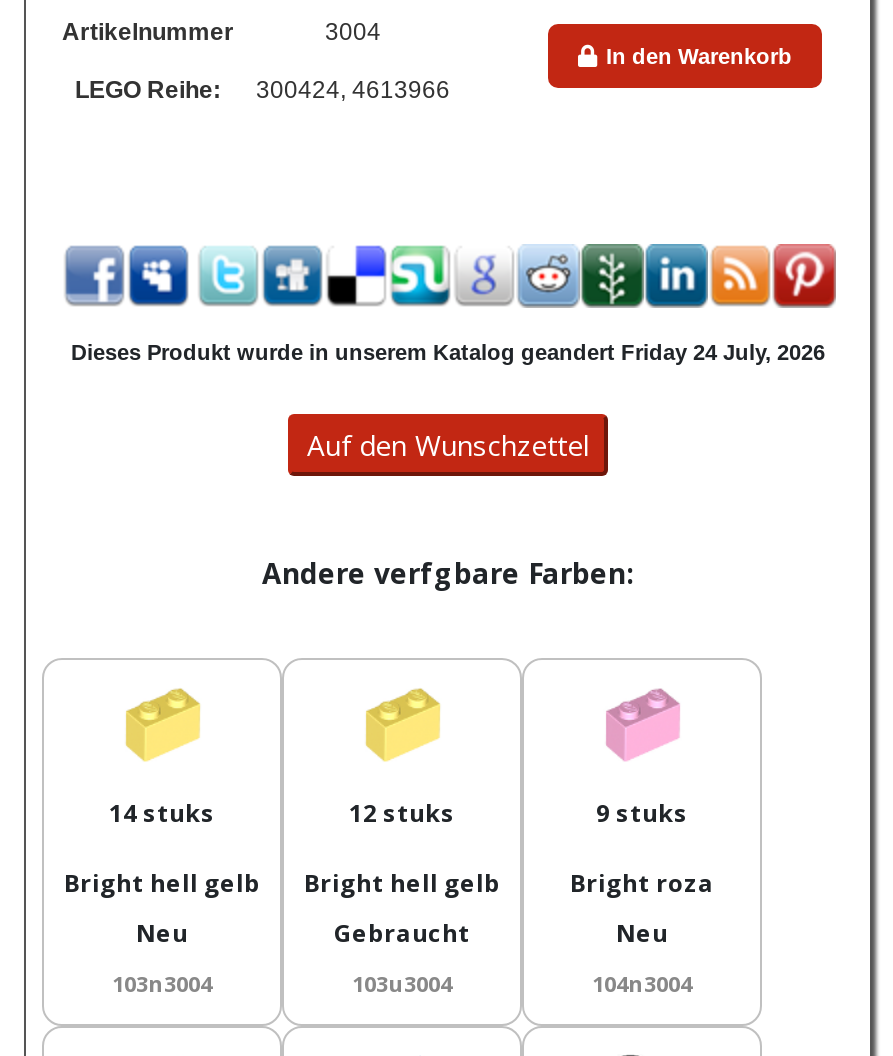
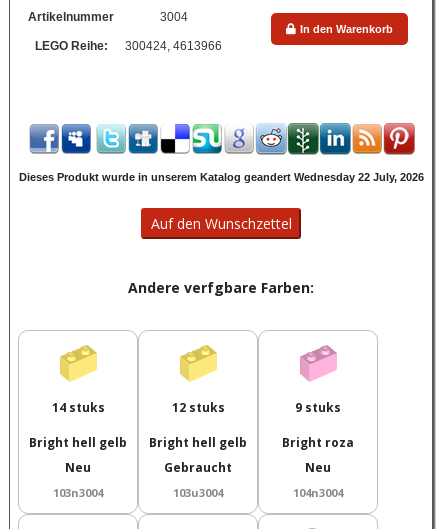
[71,339,825,363] Dieses Produkt wurde in unserem Katalog geandert Friday 24 July, 2026 -> [18,170,423,182] Dieses Produkt wurde in unserem Katalog geandert Wednesday 22 July, 2026

